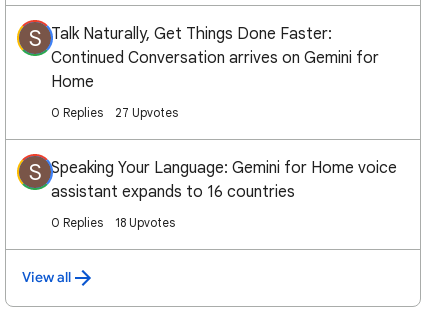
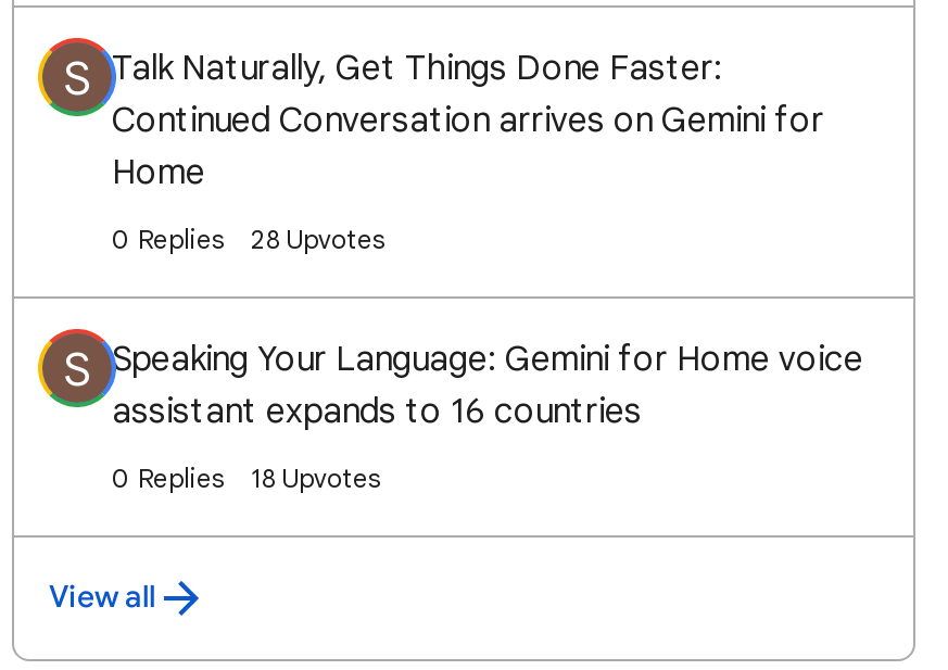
[115,105,178,120] 27 Upvotes -> [251,223,385,255] 28 Upvotes

